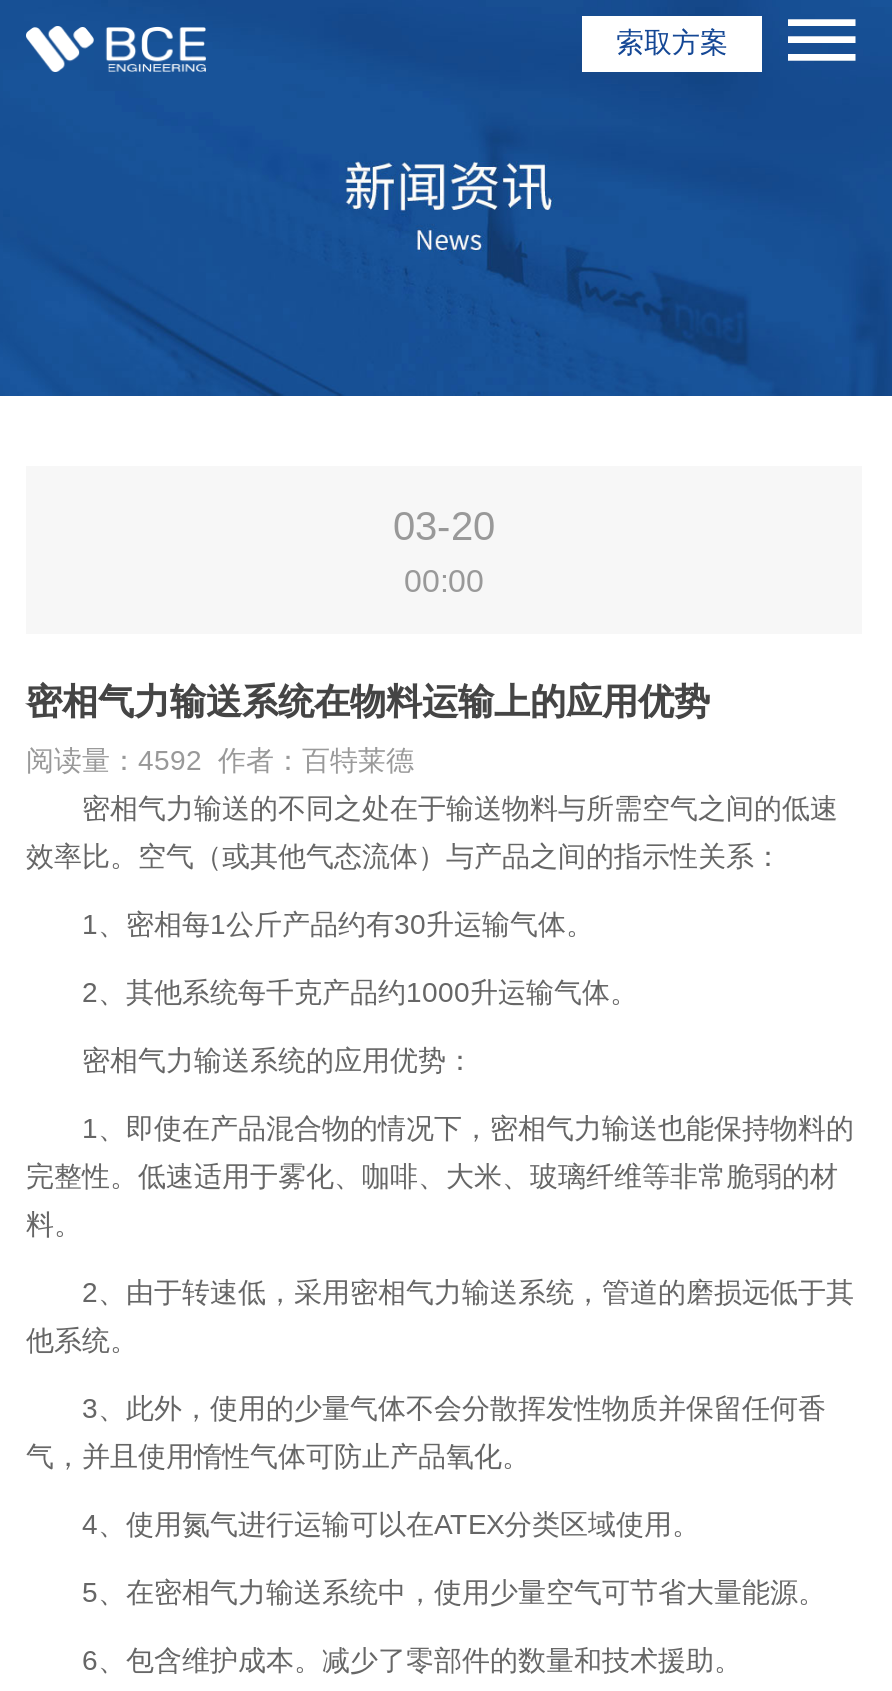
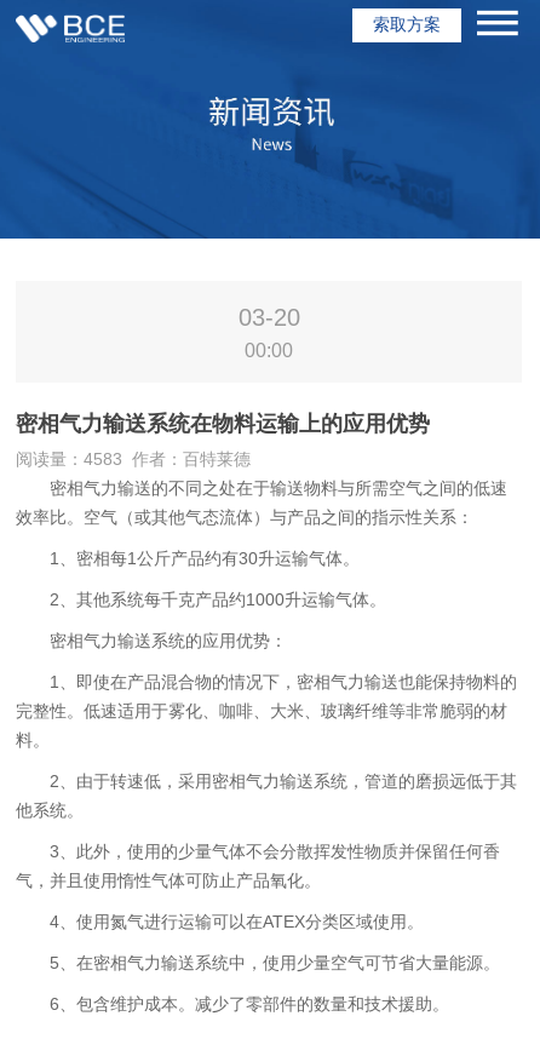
[26,744,414,776] 阅读量：4592 作者：百特莱德 -> [16,449,251,469] 阅读量：4583 作者：百特莱德

